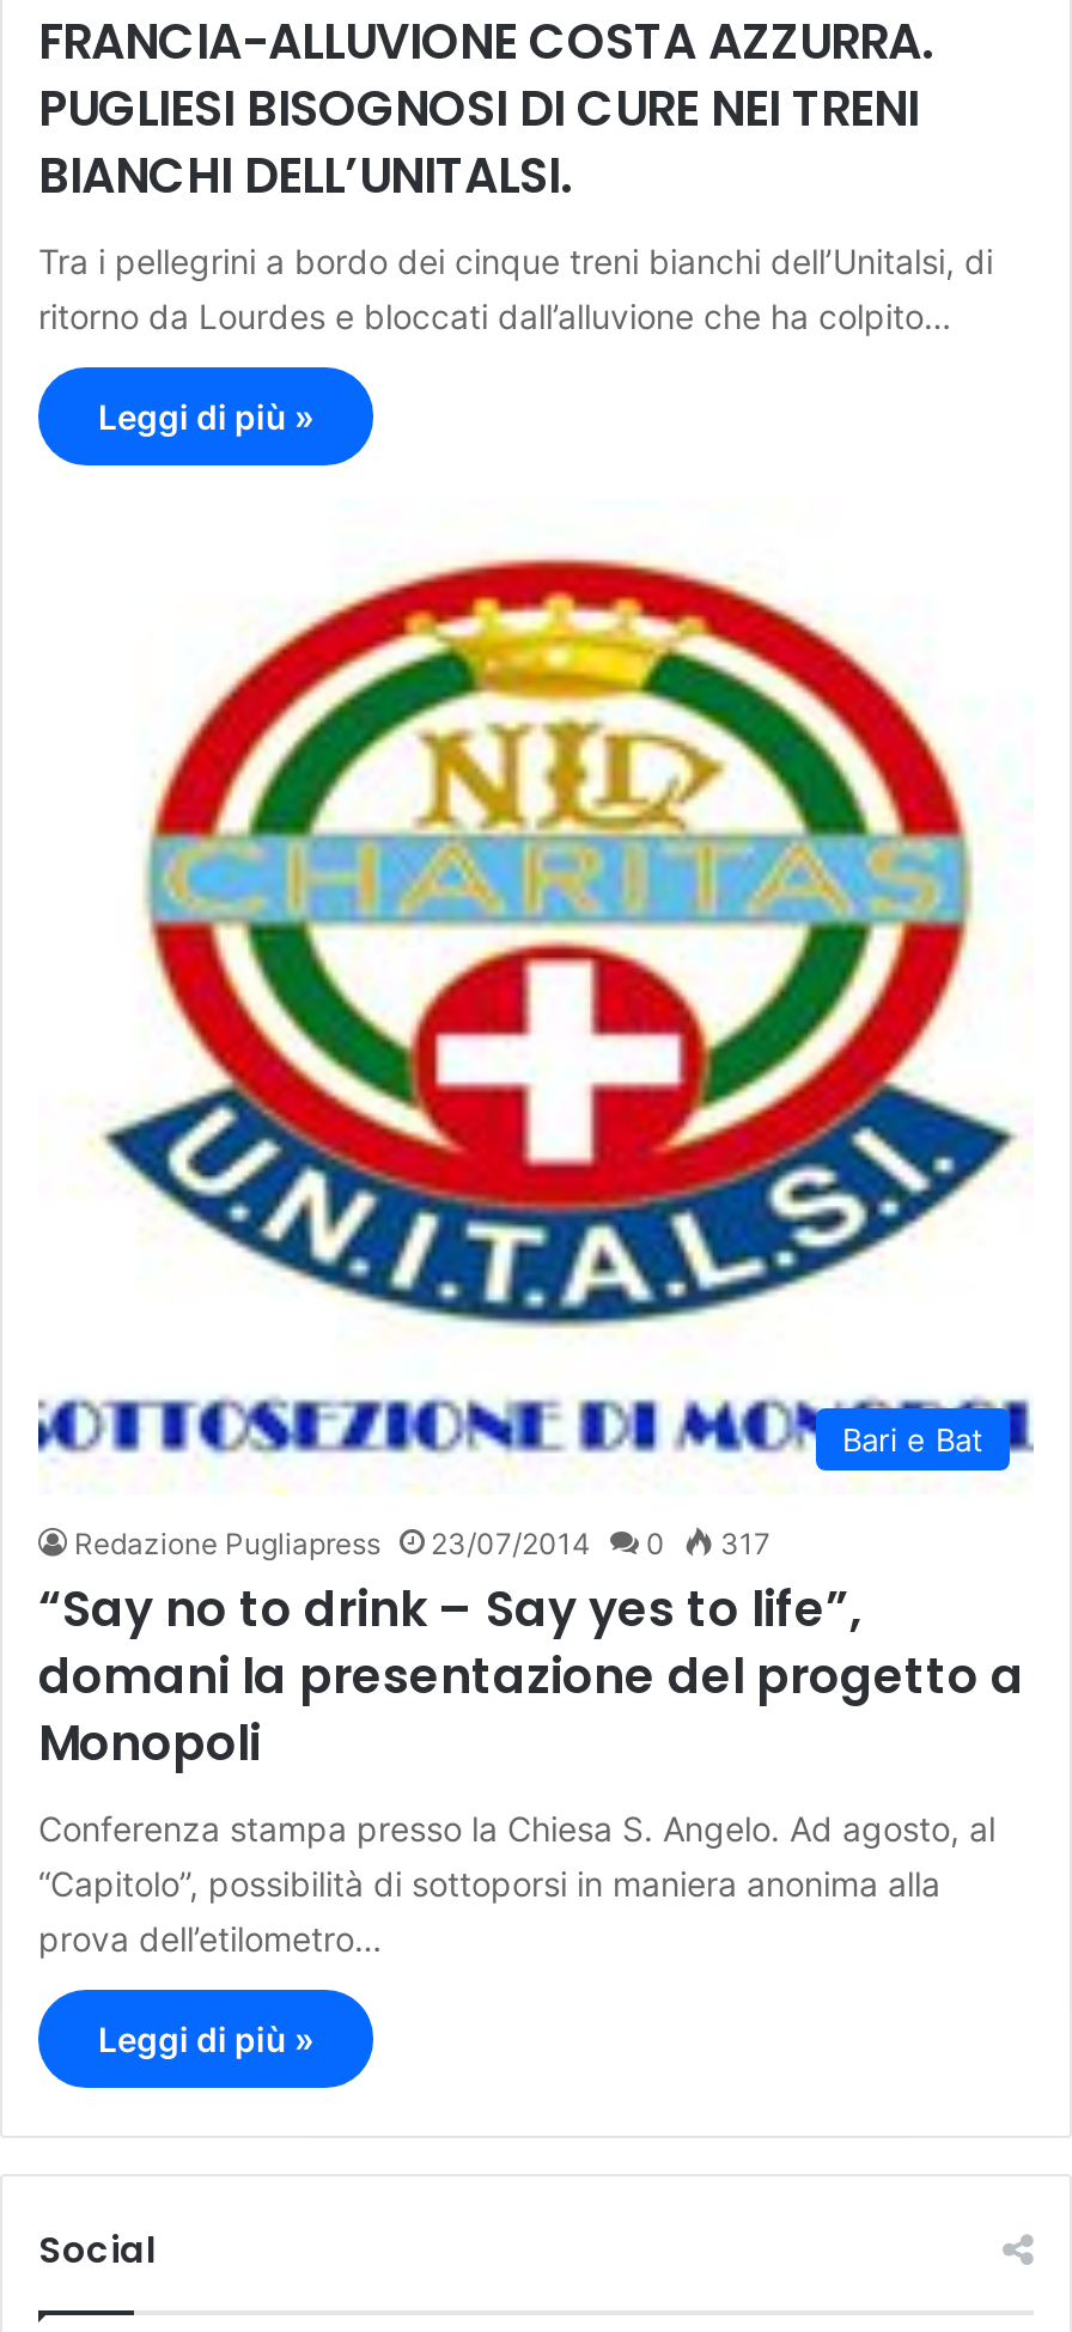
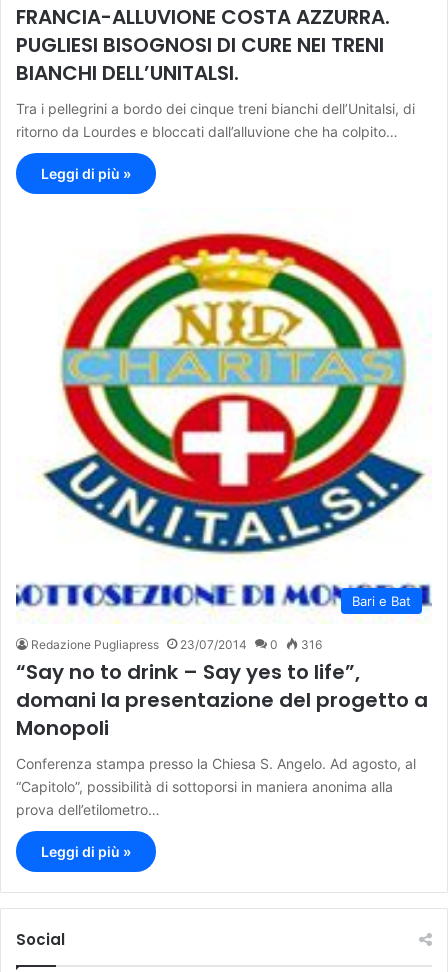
[74,1525,770,1561] Redazione Pugliapress 23/07/2014 0 317 -> [31,637,322,652] Redazione Pugliapress 23/07/2014 0 316

